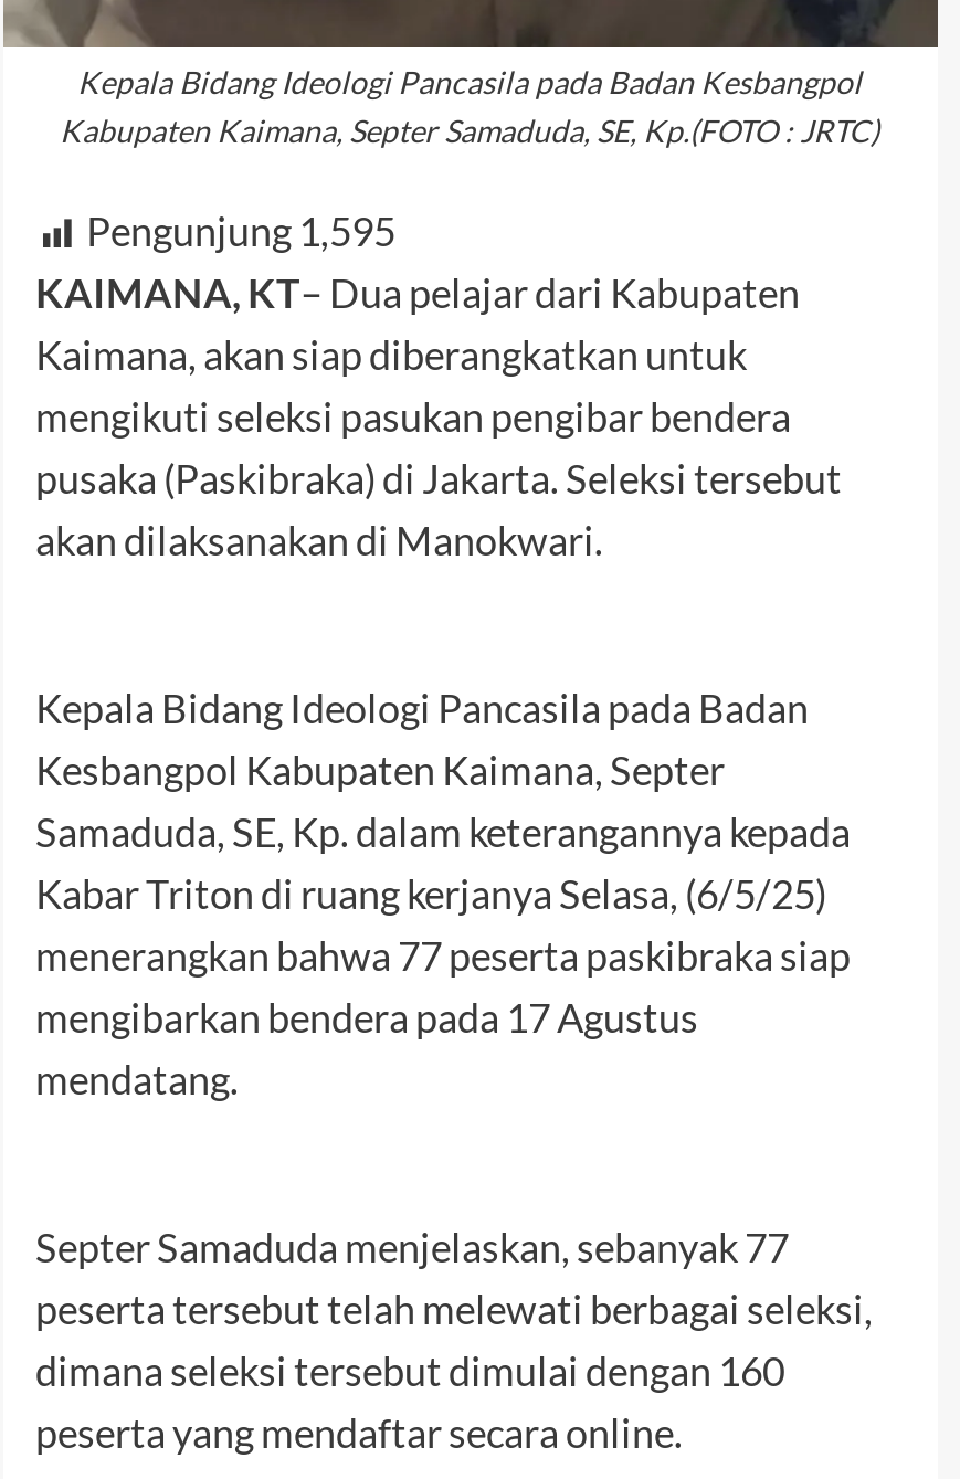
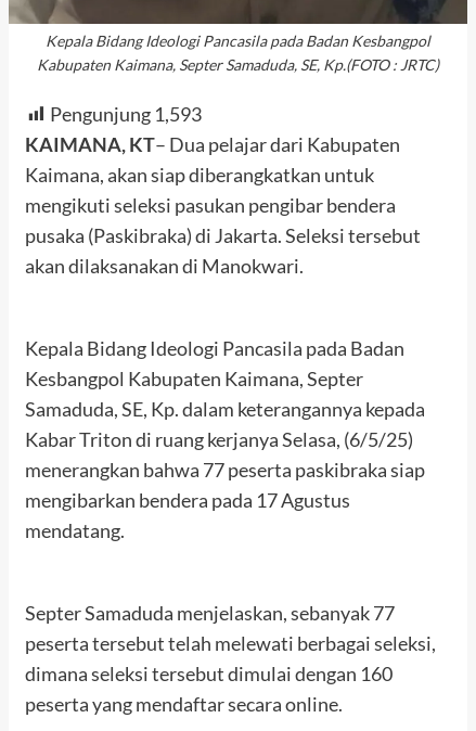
[86,207,395,256] Pengunjung 1,595 -> [49,102,201,126] Pengunjung 1,593

